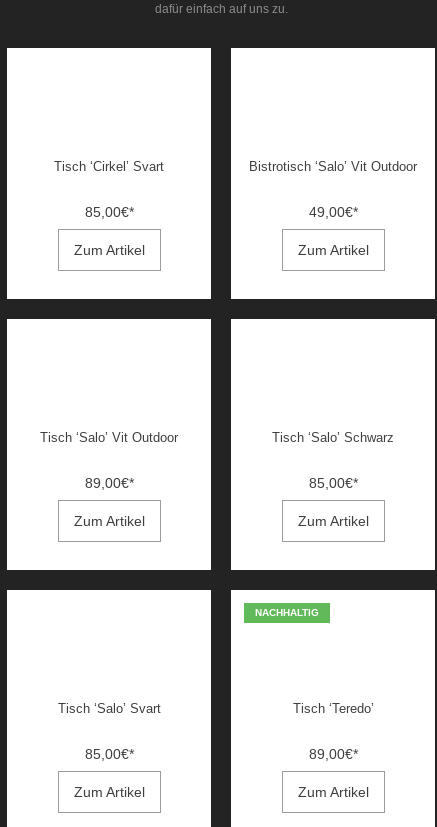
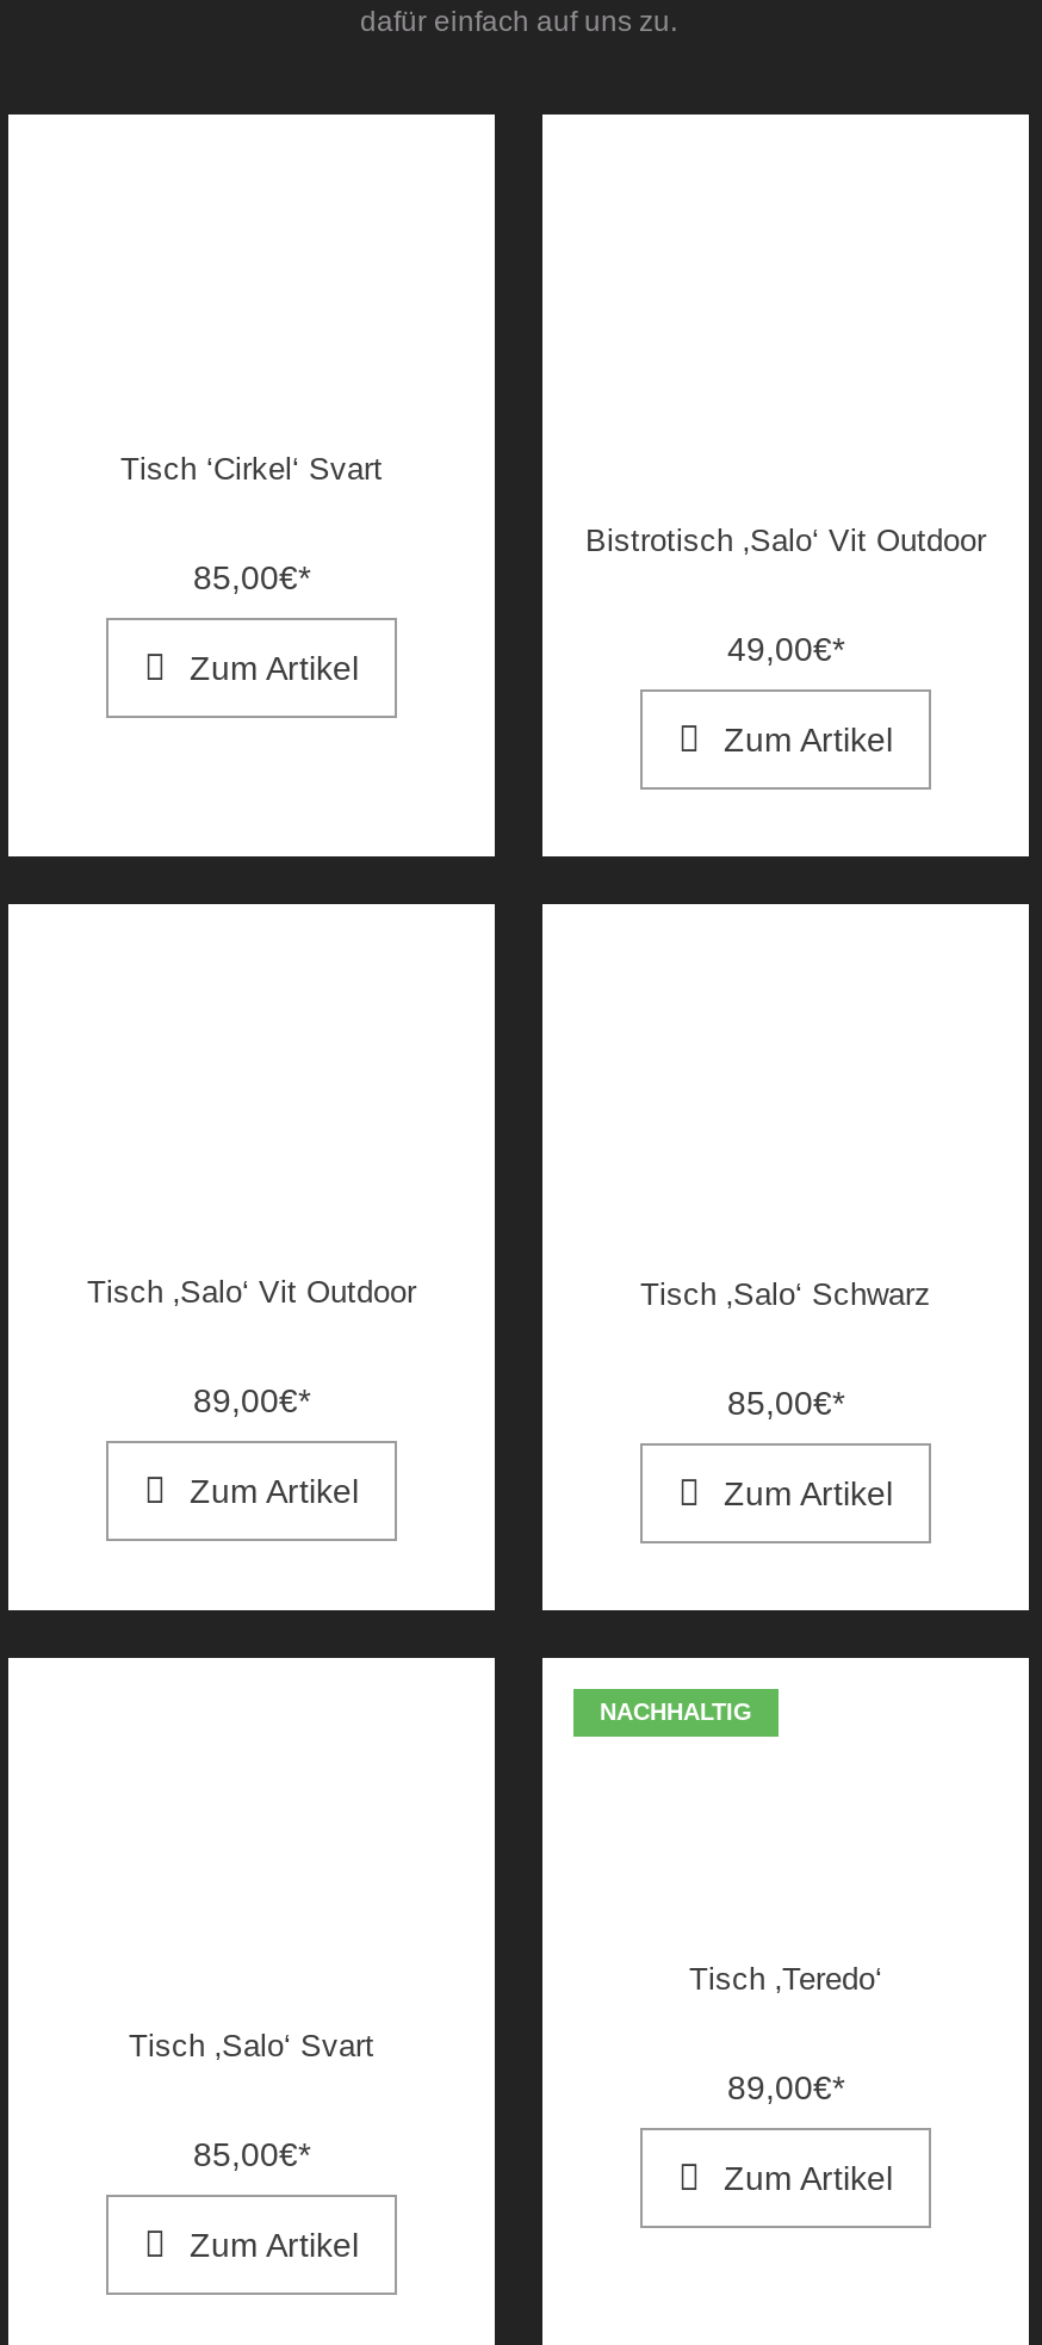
[54,159,164,174] Tisch ‘Cirkel’ Svart -> [120,452,383,488] Tisch ‘Cirkel‘ Svart
[249,159,417,174] Bistrotisch ‘Salo’ Vit Outdoor -> [585,522,986,558] Bistrotisch ‚Salo‘ Vit Outdoor
[40,430,178,445] Tisch ‘Salo’ Vit Outdoor -> [87,1275,416,1311] Tisch ‚Salo‘ Vit Outdoor
[272,430,394,445] Tisch ‘Salo’ Schwarz -> [640,1277,931,1312] Tisch ‚Salo‘ Schwarz
[57,701,160,716] Tisch ‘Salo’ Svart -> [129,2029,374,2065] Tisch ‚Salo‘ Svart
[292,701,373,716] Tisch ‘Teredo’ -> [689,1960,882,1996] Tisch ‚Teredo‘

